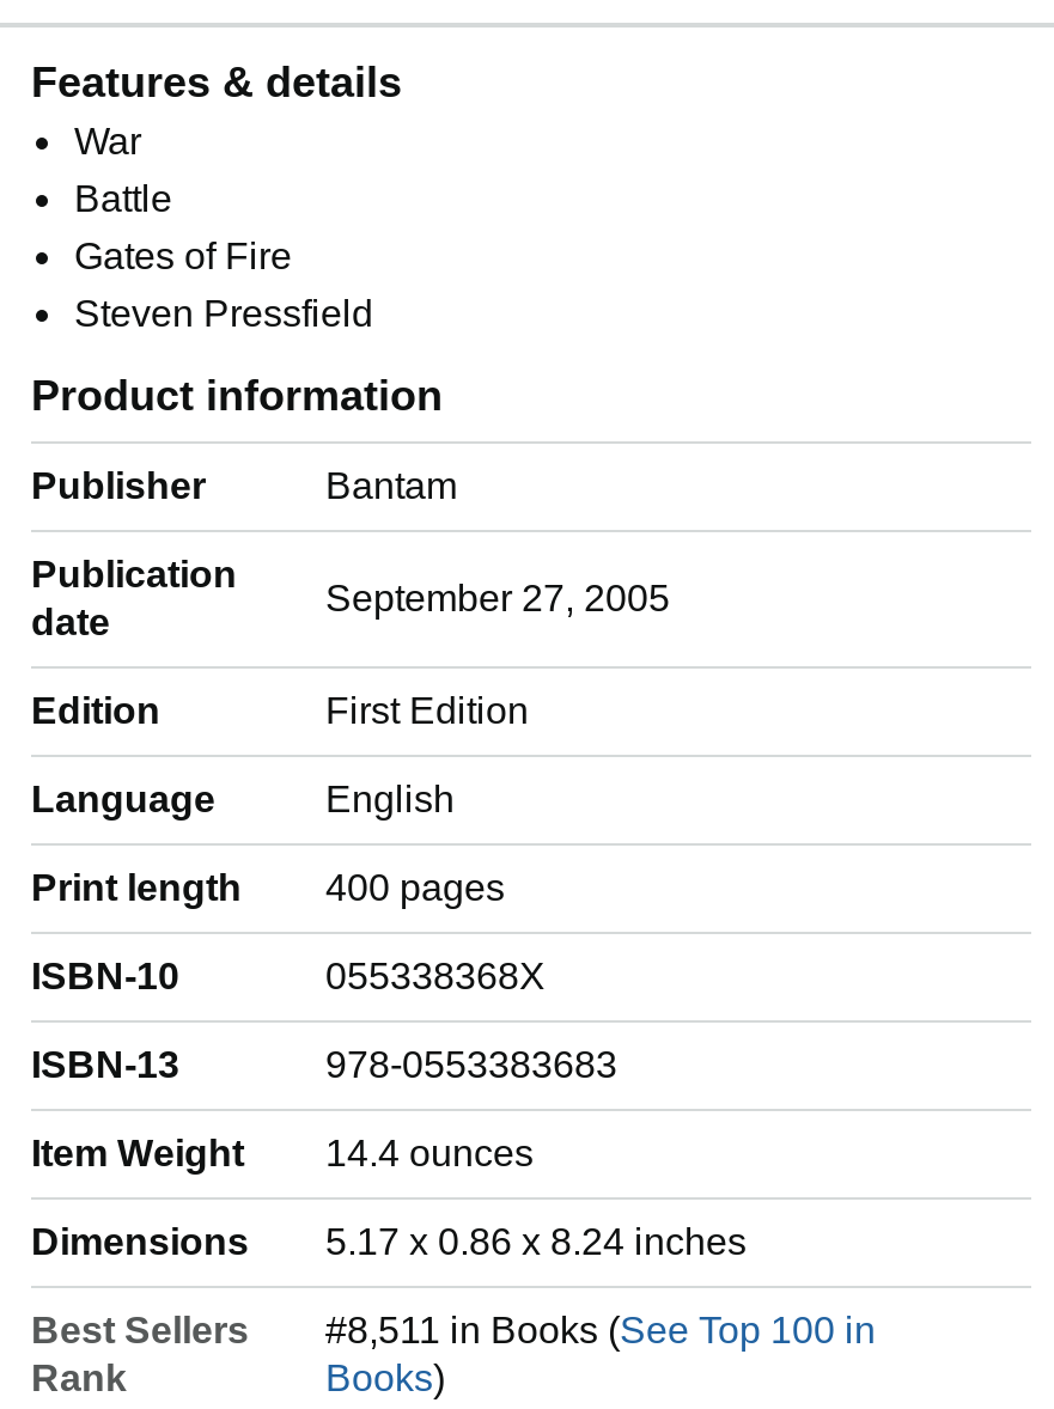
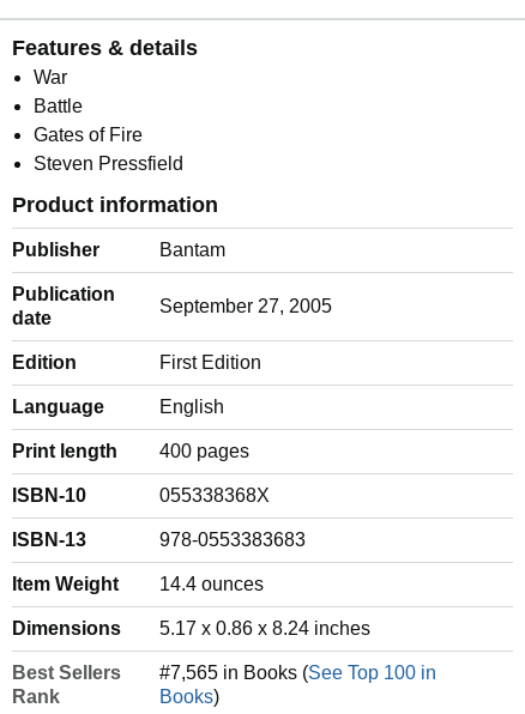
[325,1309,876,1350] #8,511 in Books (See Top 100 in -> [159,662,436,683] #7,565 in Books (See Top 100 in

